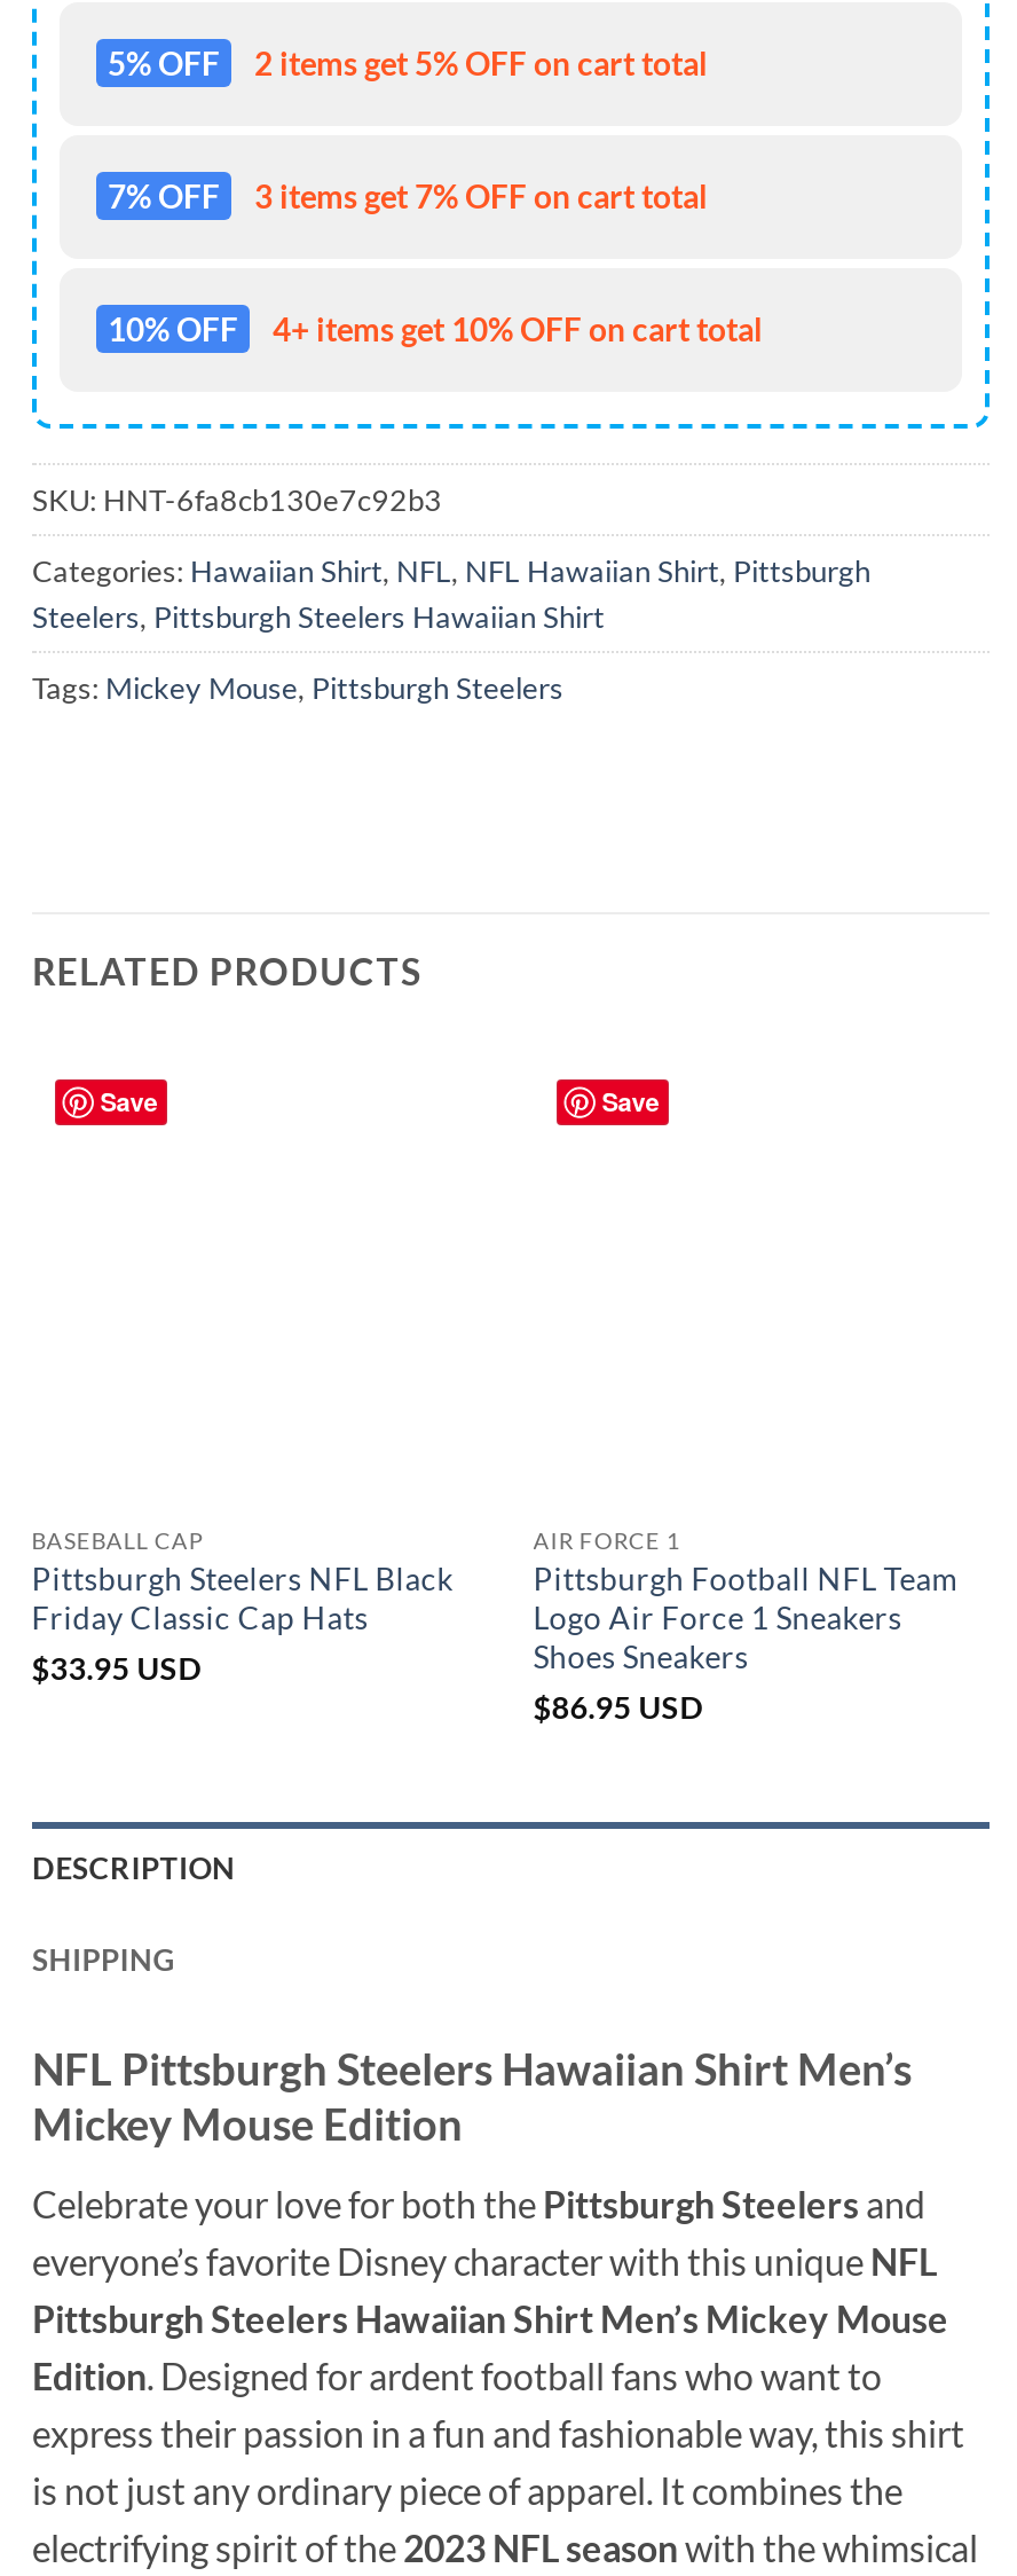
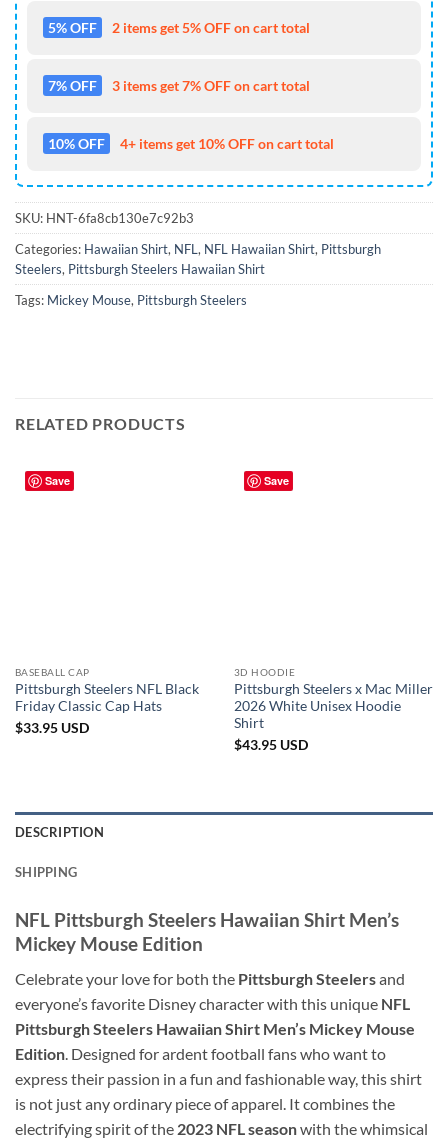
[533,1527,959,1726] AIR FORCE 1 | Pittsburgh Football NFL Team | Logo Air Force 1 Sneakers | Shoes Sneakers | $86.95 USD -> [234,666,433,753] 3D HOODIE | Pittsburgh Steelers x Mac Miller | 2026 White Unisex Hoodie | Shirt | $43.95 USD

